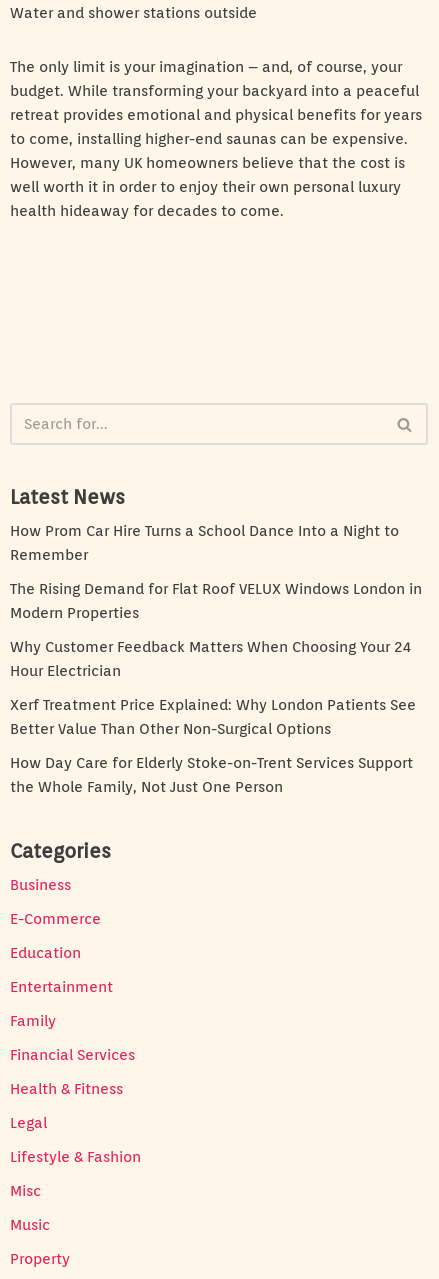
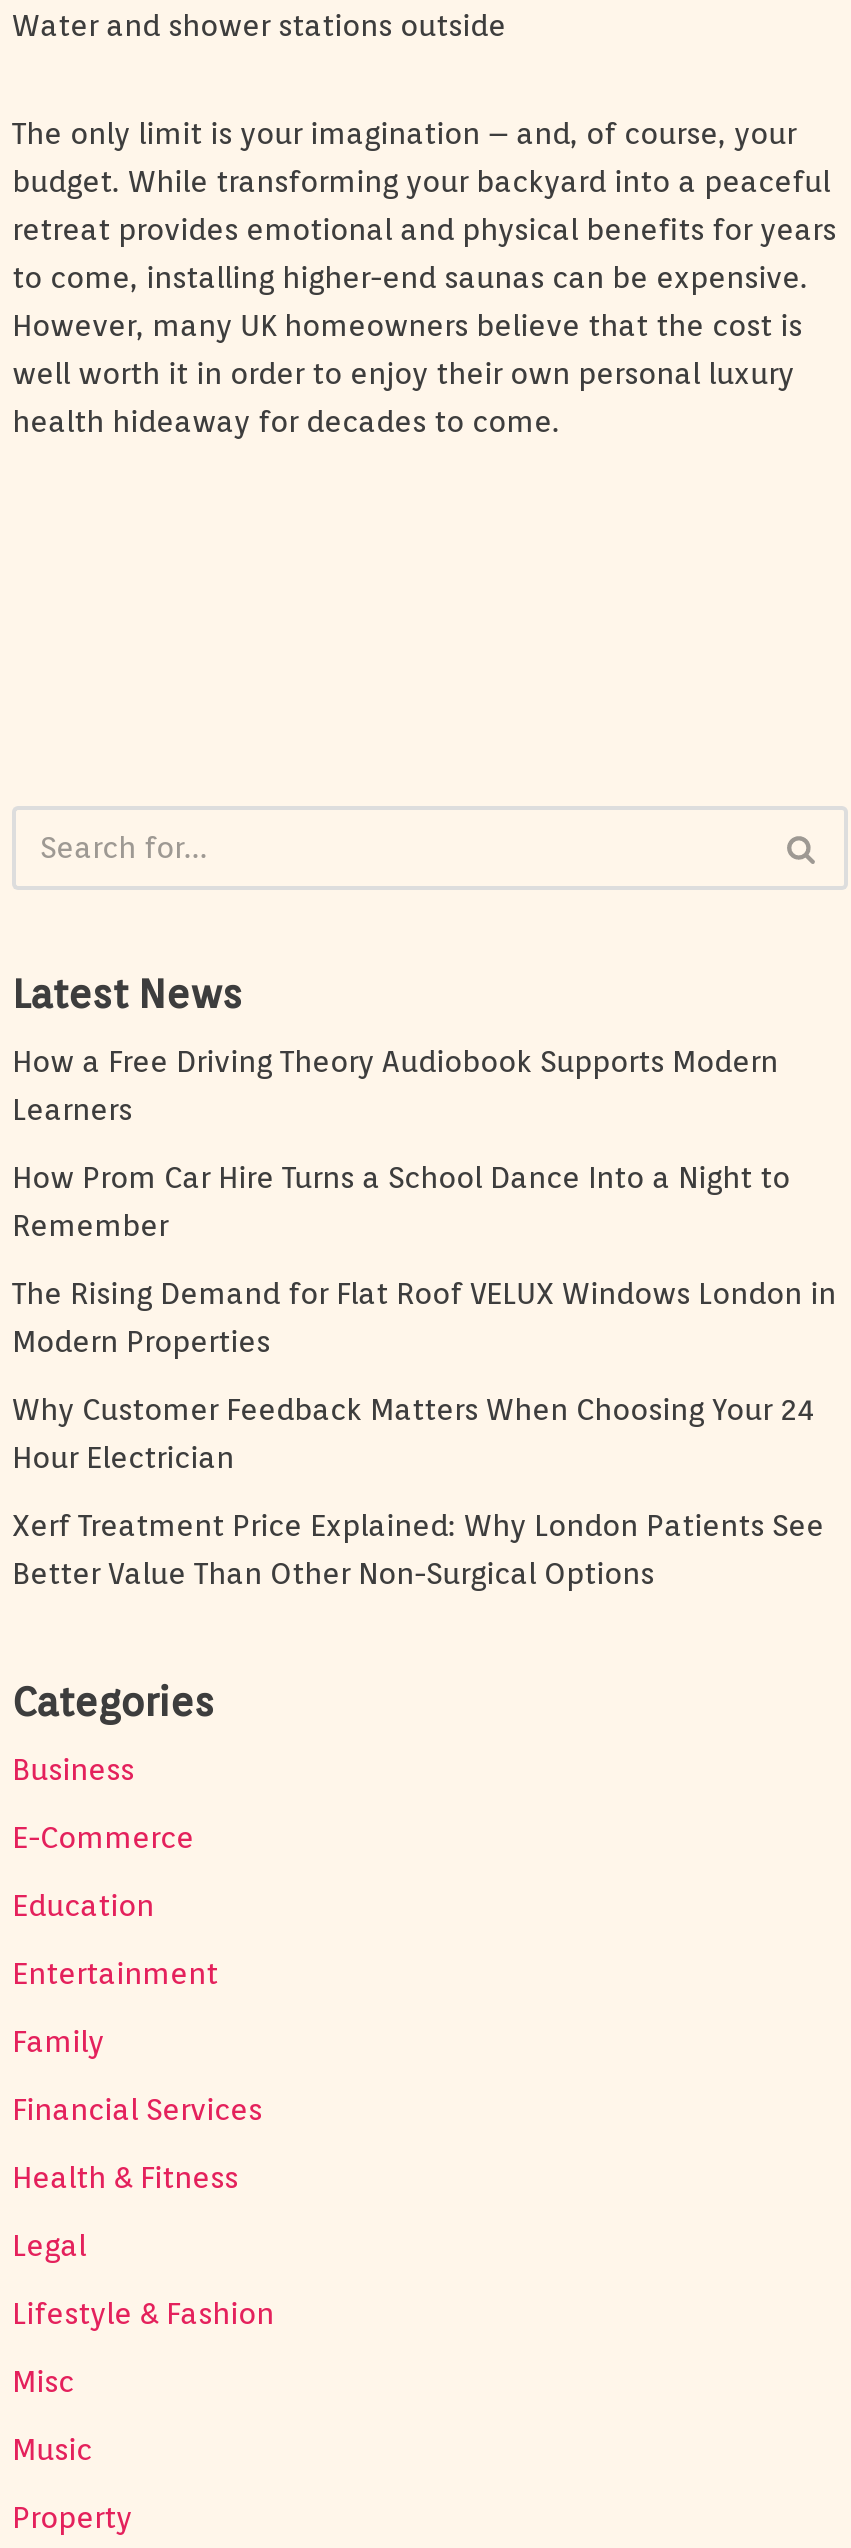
none -> [12,1044,778,1128] How a Free Driving Theory Audiobook Supports Modern | Learners
moved [10,522,422,738] -> [12,1160,836,1592]: How Prom Car Hire Turns a School Dance Into a Night to | Remember | The Rising Demand for Flat Roof VELUX Windows London in | Modern Properties | Why Customer Feedback Matters When Choosing Your 24 | Hour Electrician | Xerf Treatment Price Explained: Why London Patients See | Better Value Than Other Non-Surgical Options
[10,754,413,796] How Day Care for Elderly Stoke-on-Trent Services Support | the Whole Family, Not Just One Person -> none

